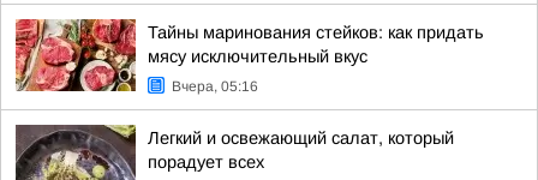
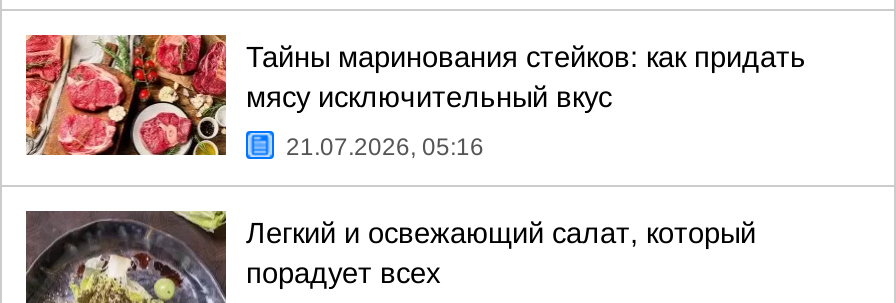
[172,78,258,95] Вчера, 05:16 -> [286,133,484,161] 21.07.2026, 05:16

